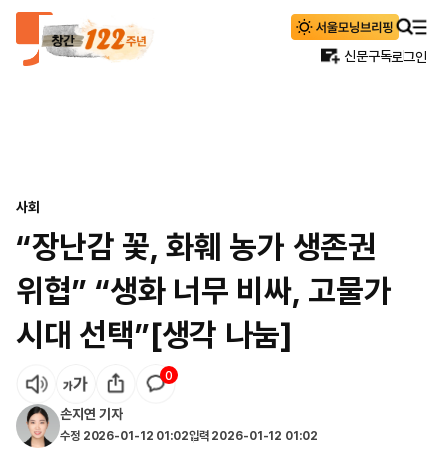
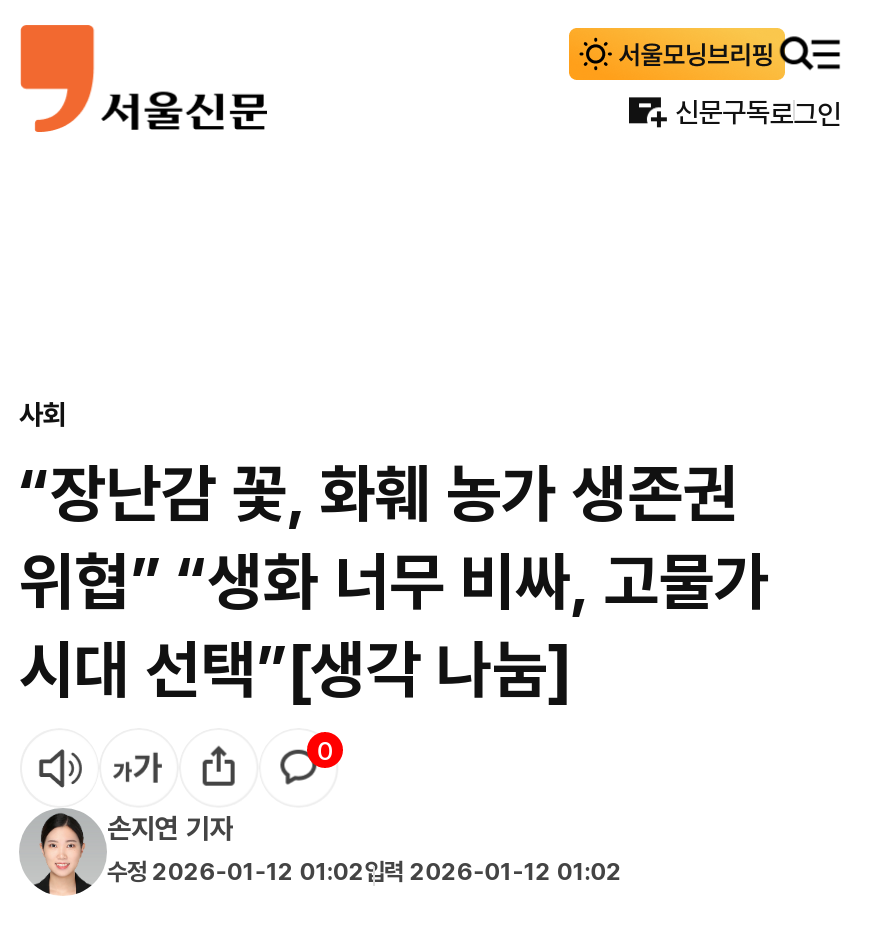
[38,15,148,65] [image] -> [25,24,281,132] [image]

